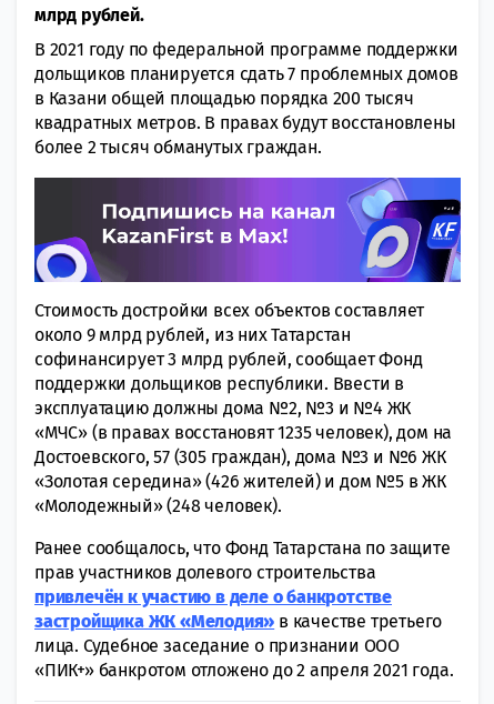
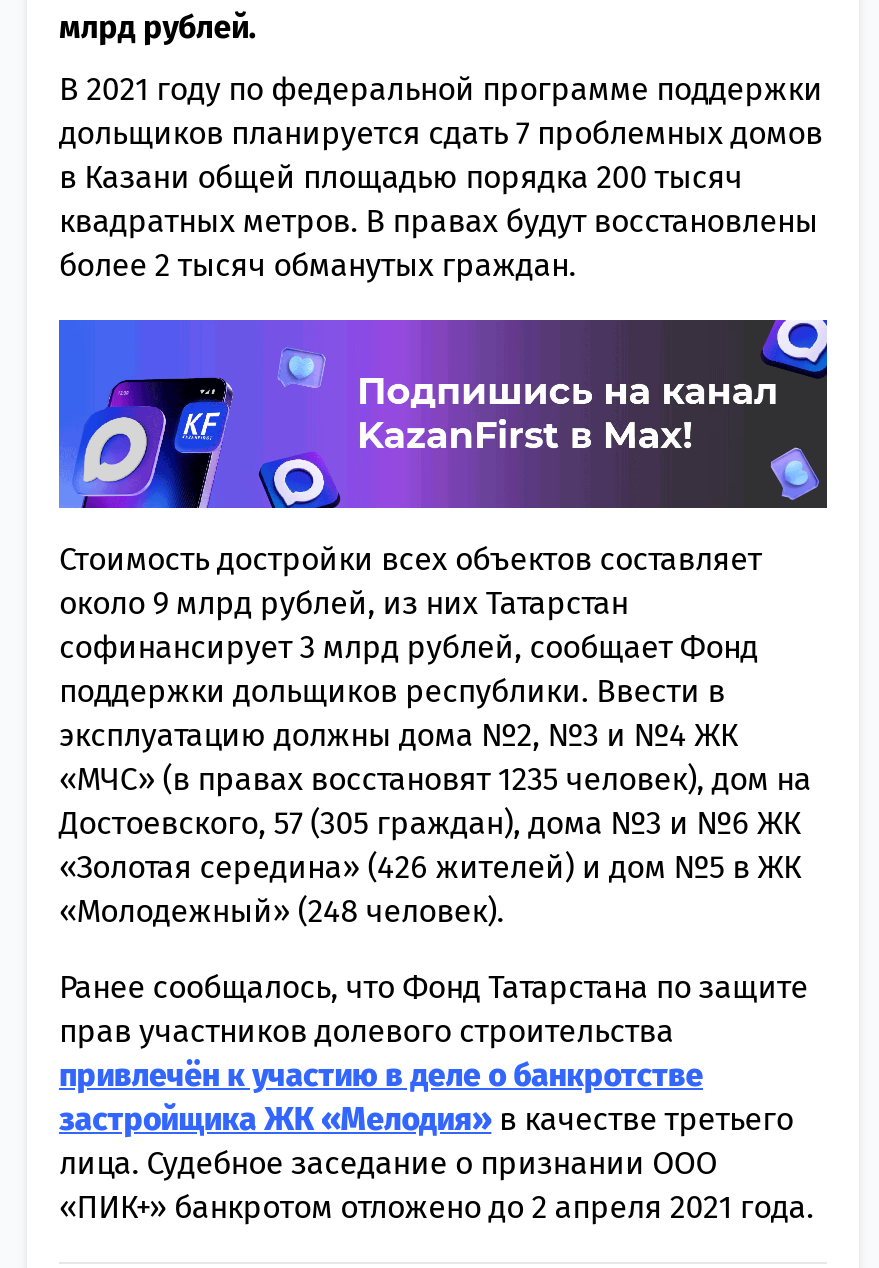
[33,177,462,283] [image] -> [57,318,829,510] [image]

